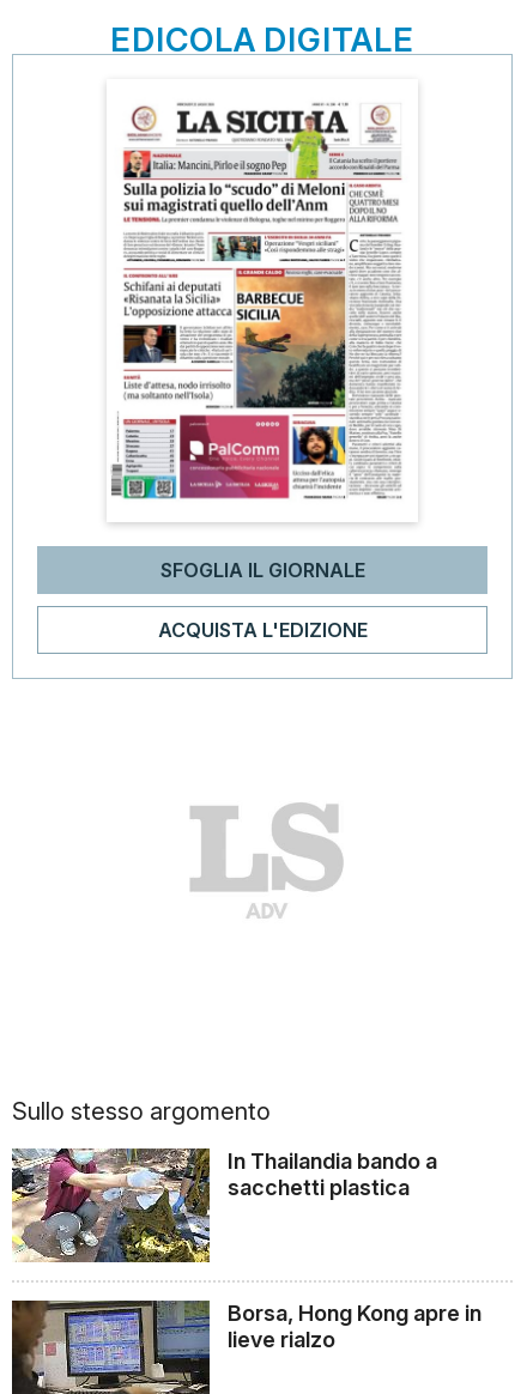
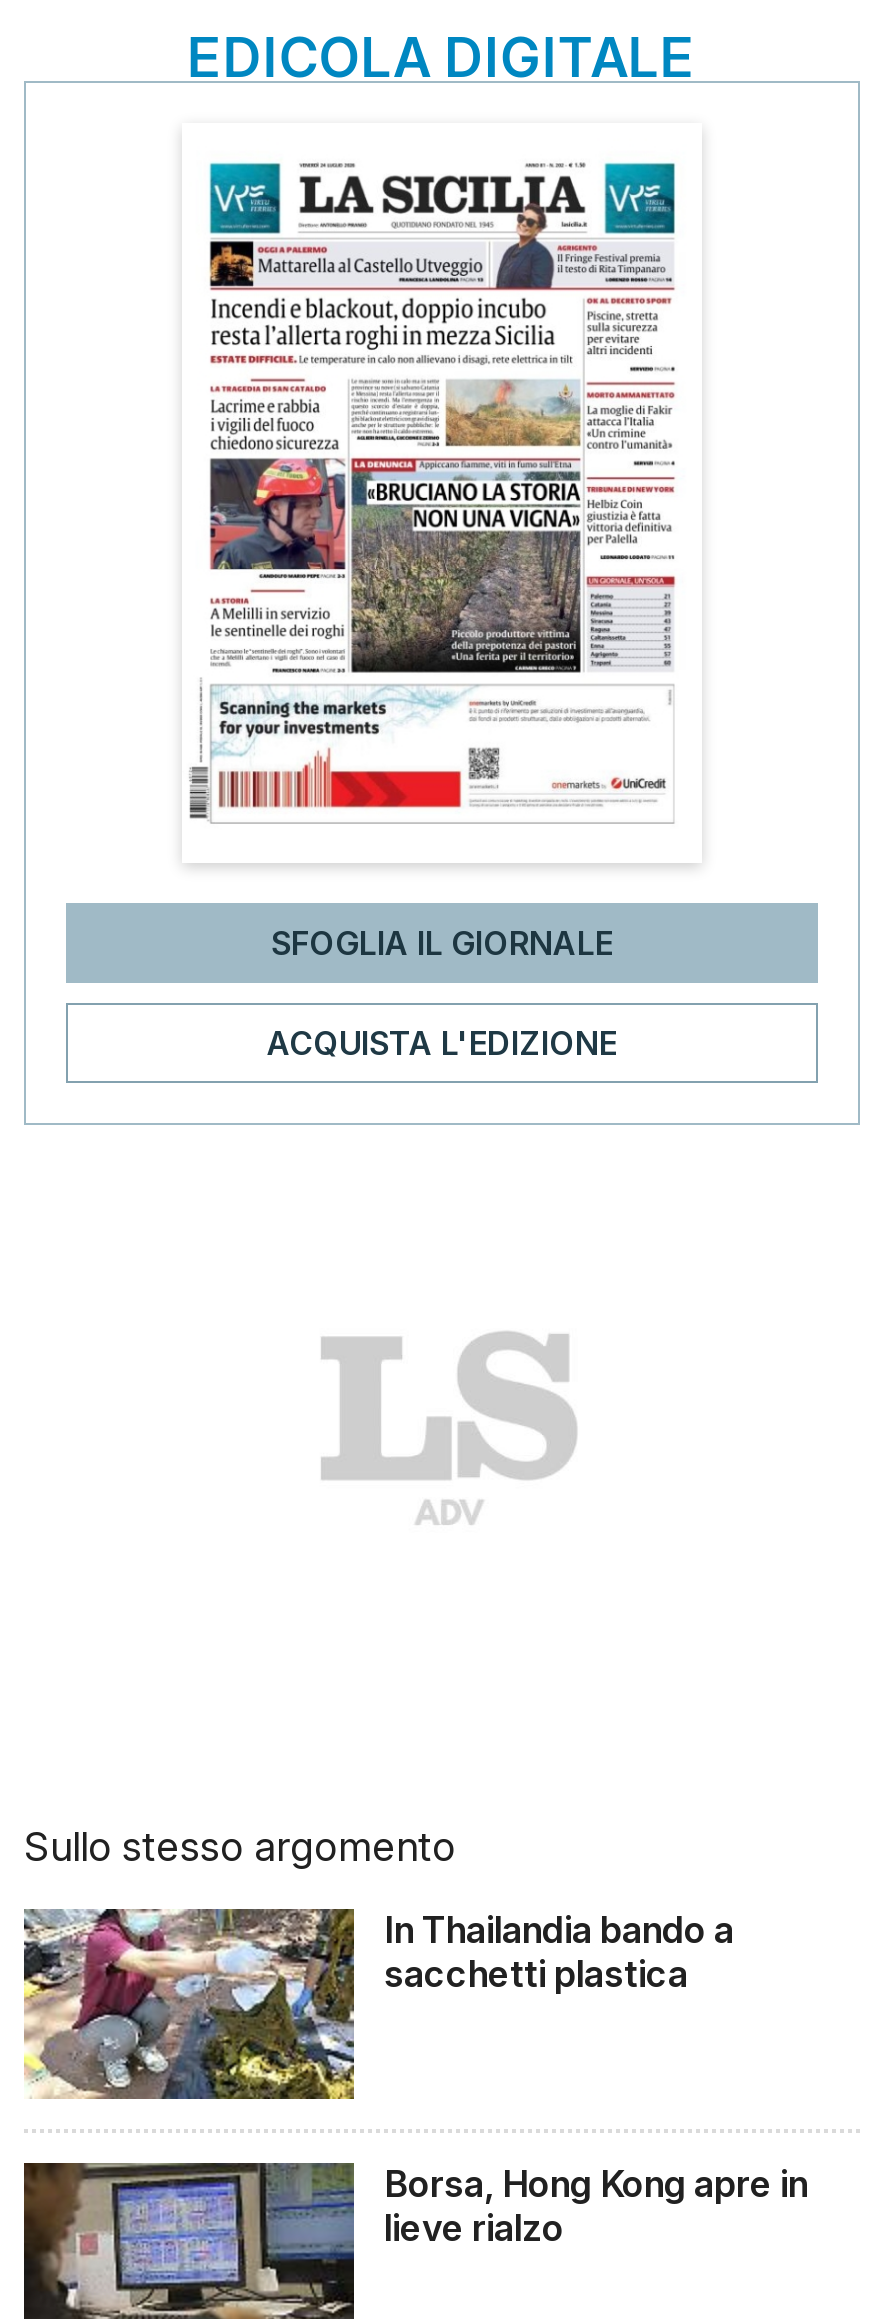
[114,103,401,499] [image] -> [196,161,676,823] [image]

